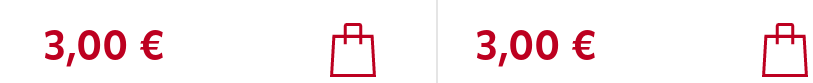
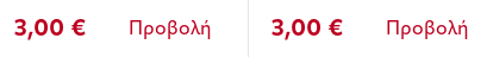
none -> [129,20,212,39] Προβολή
none -> [386,20,469,39] Προβολή

